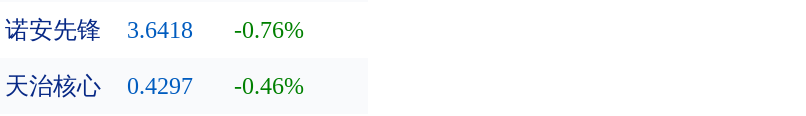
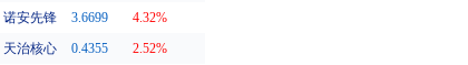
[127,16,193,44] 3.6418 -> [71,10,108,25] 3.6699
[234,16,304,44] -0.76% -> [133,10,167,25] 4.32%
[127,72,193,100] 0.4297 -> [71,41,108,56] 0.4355
[234,72,304,100] -0.46% -> [133,41,167,56] 2.52%

